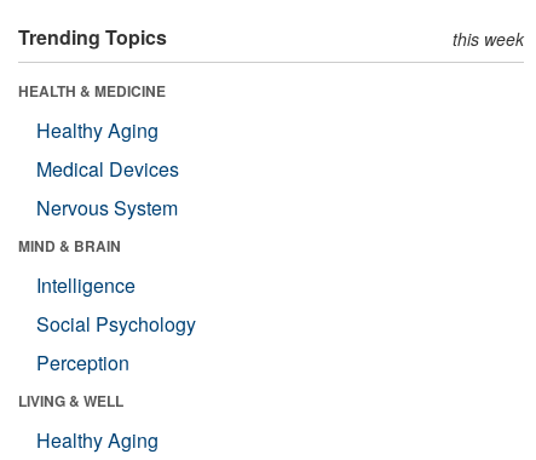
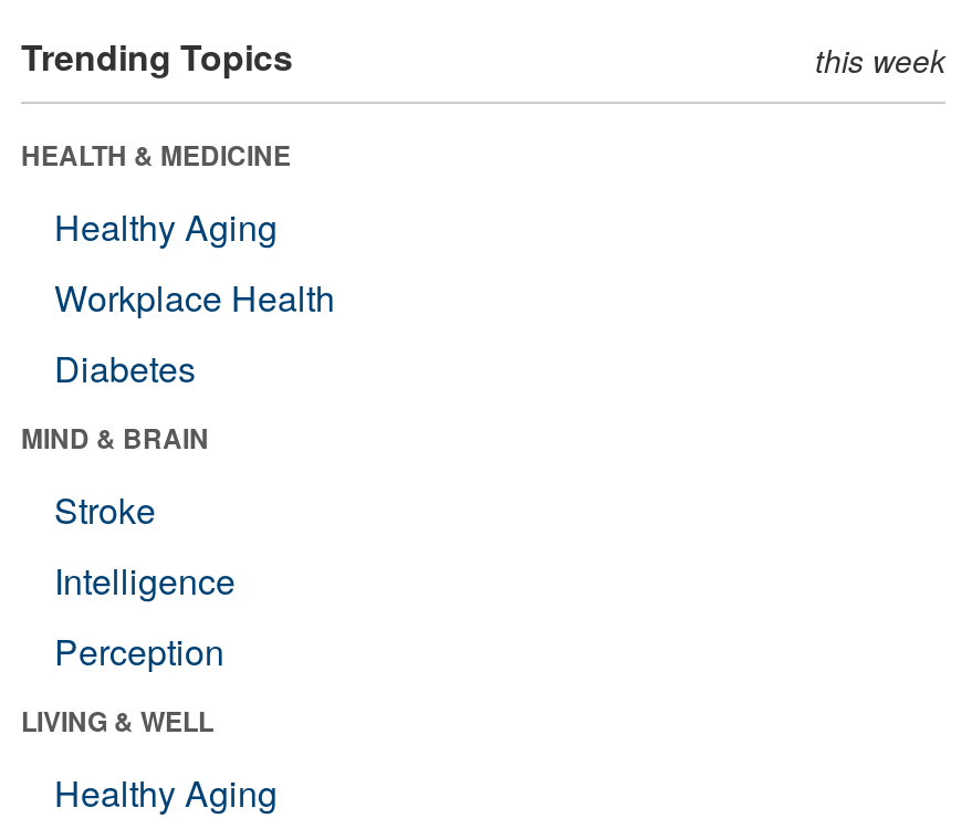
[36,155,179,221] Medical Devices | Nervous System -> [54,271,335,393] Workplace Health | Diabetes
none -> [54,484,156,535] Stroke
moved [36,271,136,299] -> [54,554,236,605]: Intelligence
[36,310,196,337] Social Psychology -> none

